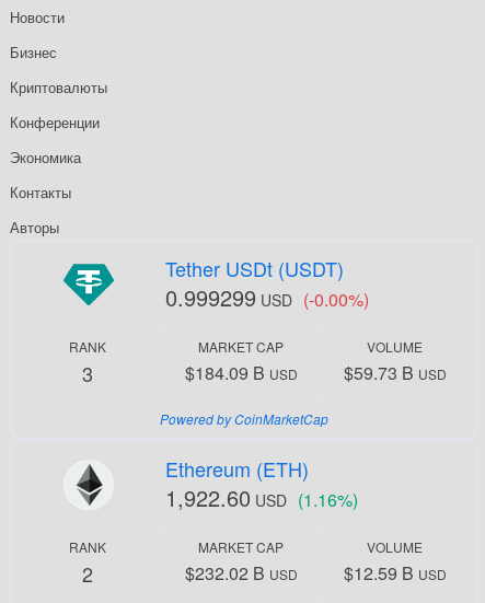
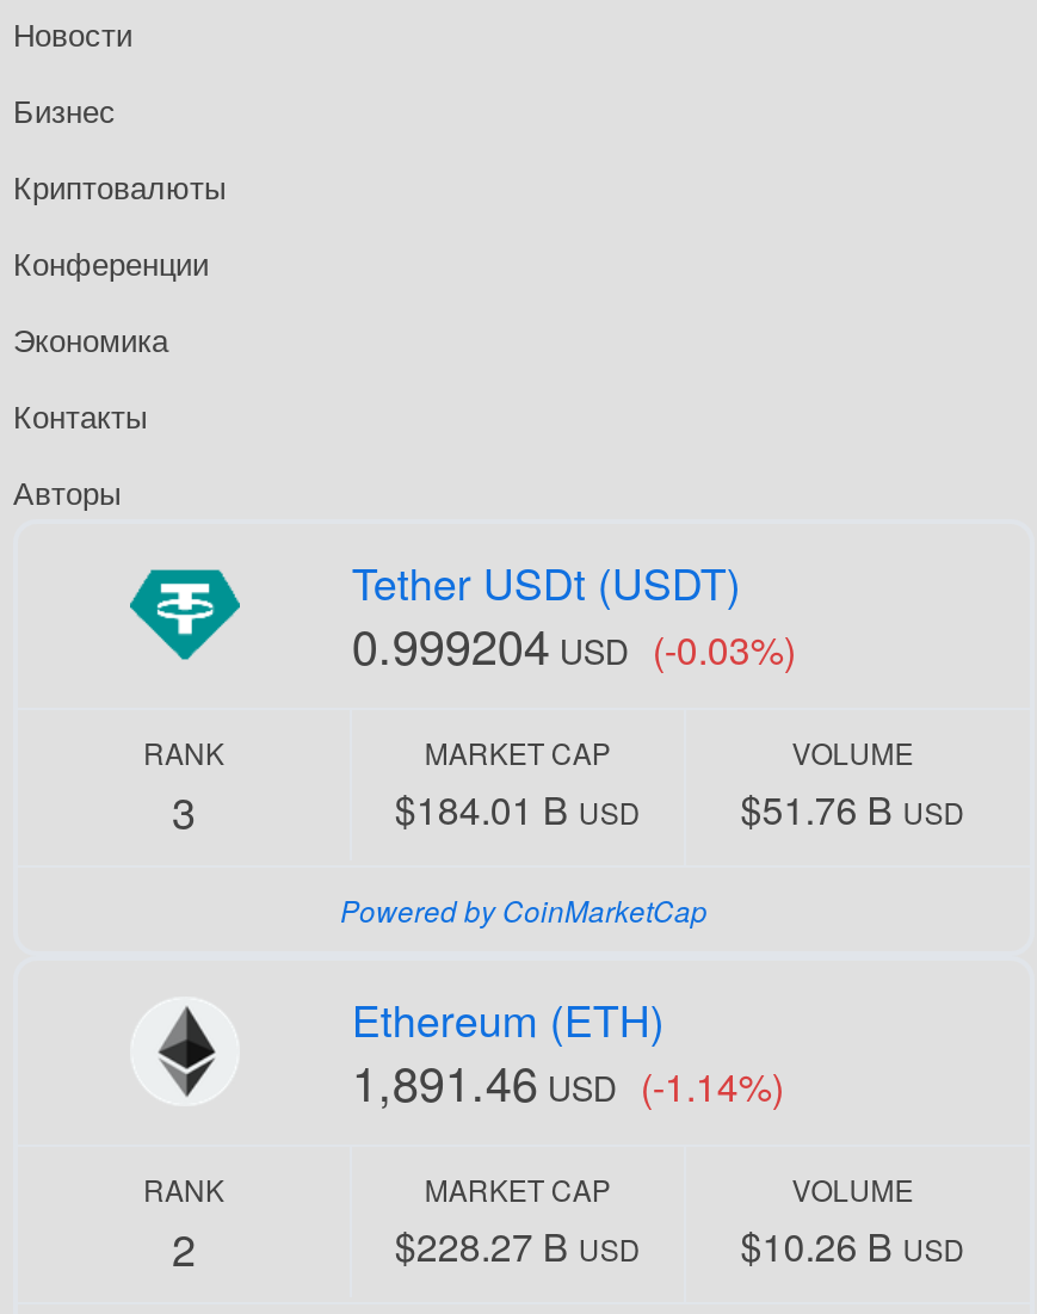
[165,281,369,313] 0.999299 USD (-0.00%) -> [352,610,796,679] 0.999204 USD (-0.03%)
[185,360,298,385] $184.09 B USD -> [395,782,641,837] $184.01 B USD
[344,360,446,385] $59.73 B USD -> [741,782,965,837] $51.76 B USD
[165,482,358,513] 1,922.60 USD (1.16%) -> [352,1047,784,1116] 1,891.46 USD (-1.14%)
[185,560,298,585] $232.02 B USD -> [395,1219,641,1273] $228.27 B USD
[344,560,446,585] $12.59 B USD -> [741,1219,965,1273] $10.26 B USD

